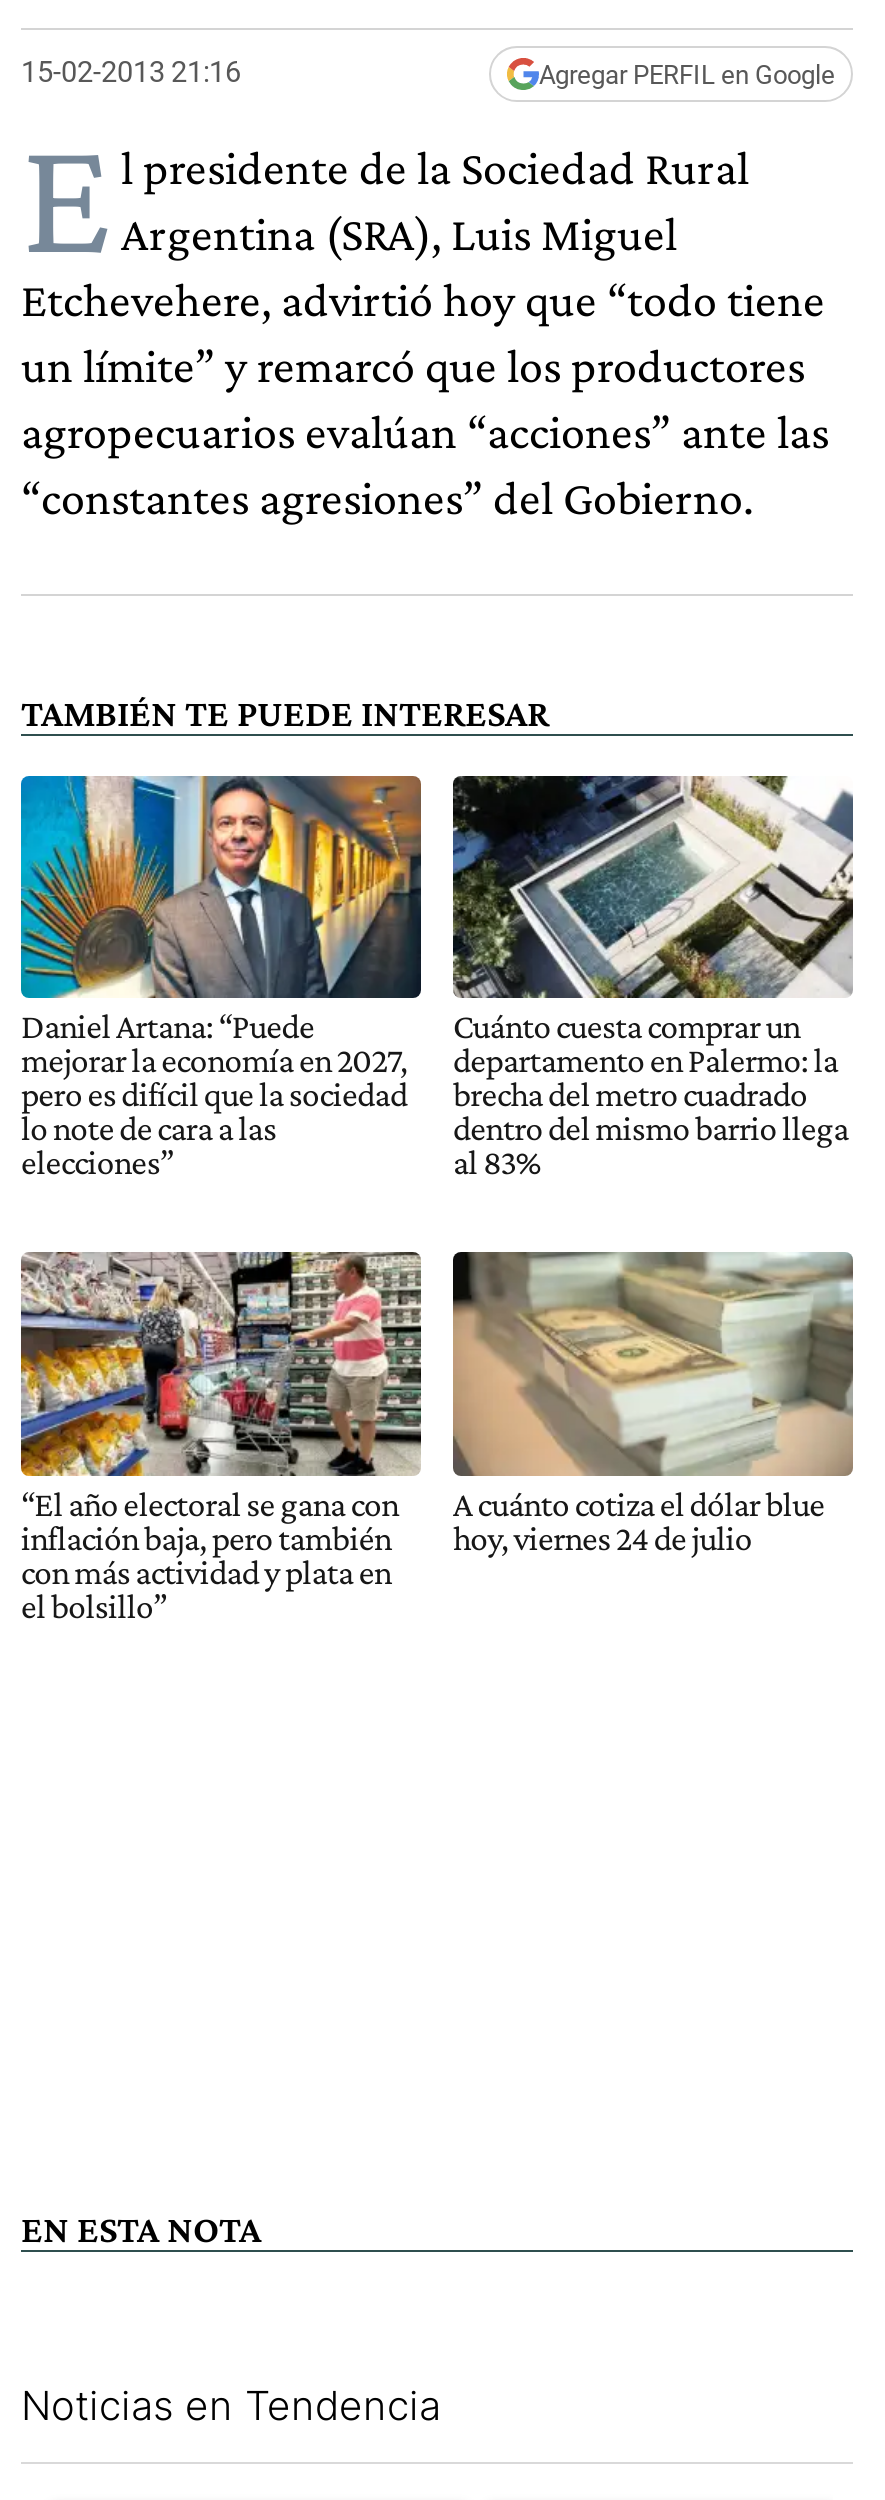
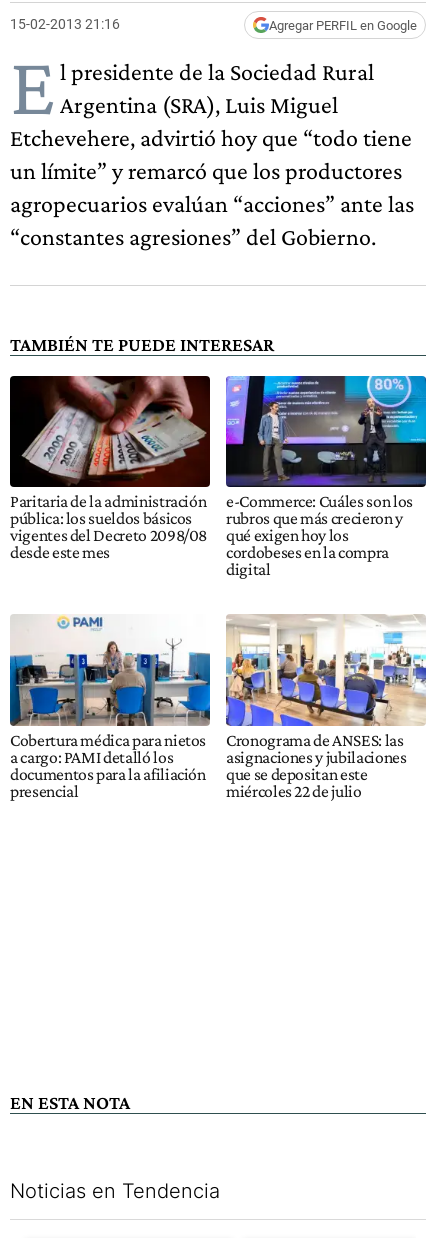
[19,774,423,1183] [image] | Daniel Artana: “Puede | mejorar la economía en 2027, | pero es difícil que la sociedad | lo note de cara a las | elecciones” -> [9,375,211,562] [image] | Paritaria de la administración | pública: los sueldos básicos | vigentes del Decreto 2098/08 | desde este mes
[451,774,855,1183] [image] | Cuánto cuesta comprar un | departamento en Palermo: la | brecha del metro cuadrado | dentro del mismo barrio llega | al 83% -> [225,375,427,579] [image] | e-Commerce: Cuáles son los | rubros que más crecieron y | qué exigen hoy los | cordobeses en la compra | digital
[19,1250,423,1625] [image] | “El año electoral se gana con | inflación baja, pero también | con más actividad y plata en | el bolsillo” -> [9,614,211,801] [image] | Cobertura médica para nietos | a cargo: PAMI detalló los | documentos para la afiliación | presencial
[451,1250,855,1557] [image] | A cuánto cotiza el dólar blue | hoy, viernes 24 de julio -> [225,614,427,801] [image] | Cronograma de ANSES: las | asignaciones y jubilaciones | que se depositan este | miércoles 22 de julio

